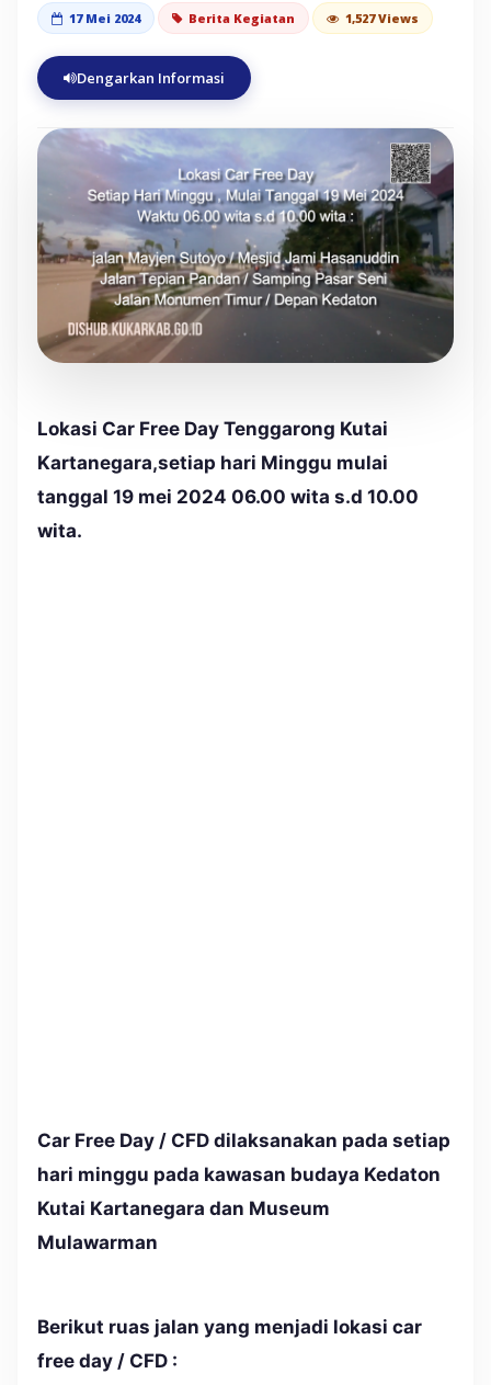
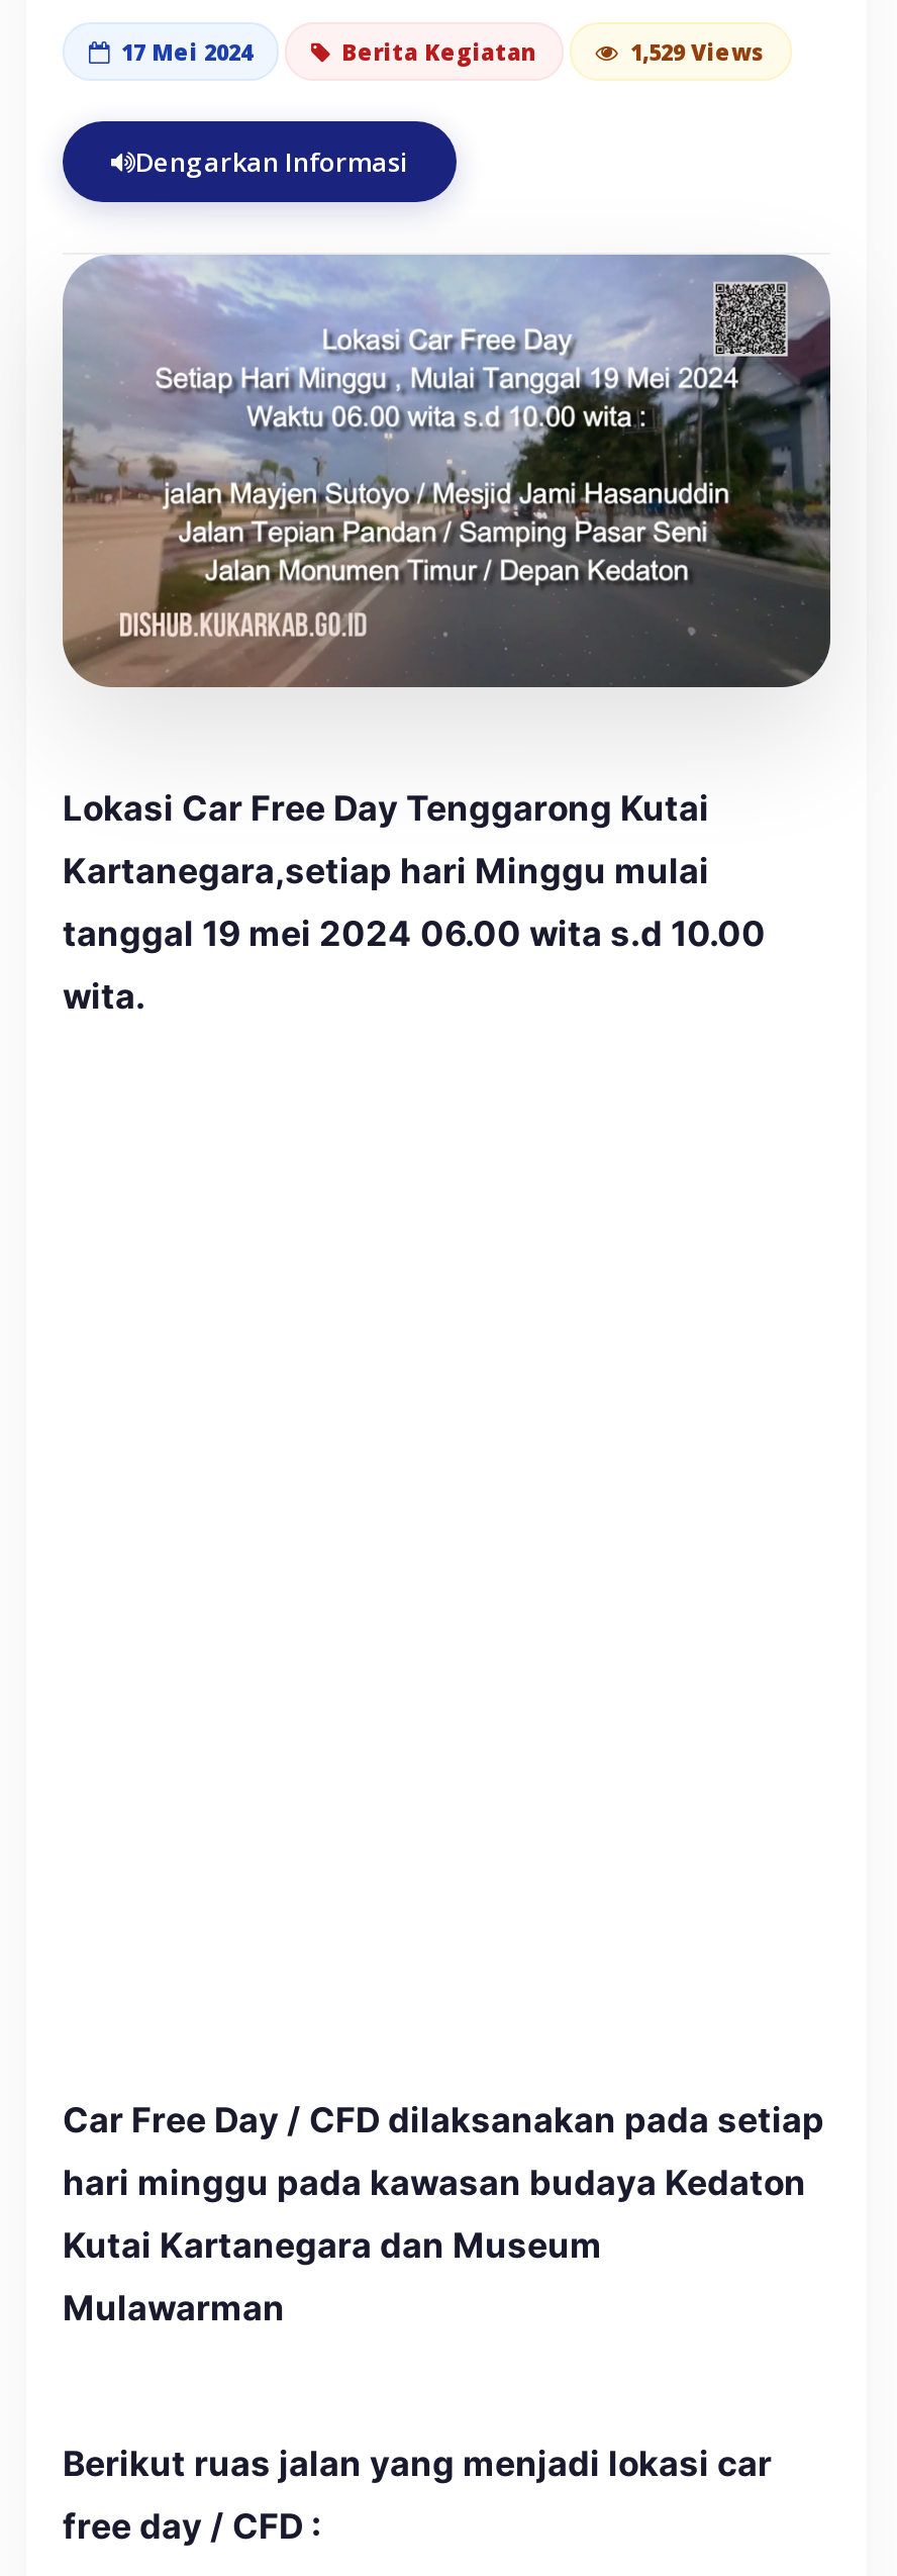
[342,10,419,26] 1,527 Views -> [624,36,766,67] 1,529 Views

